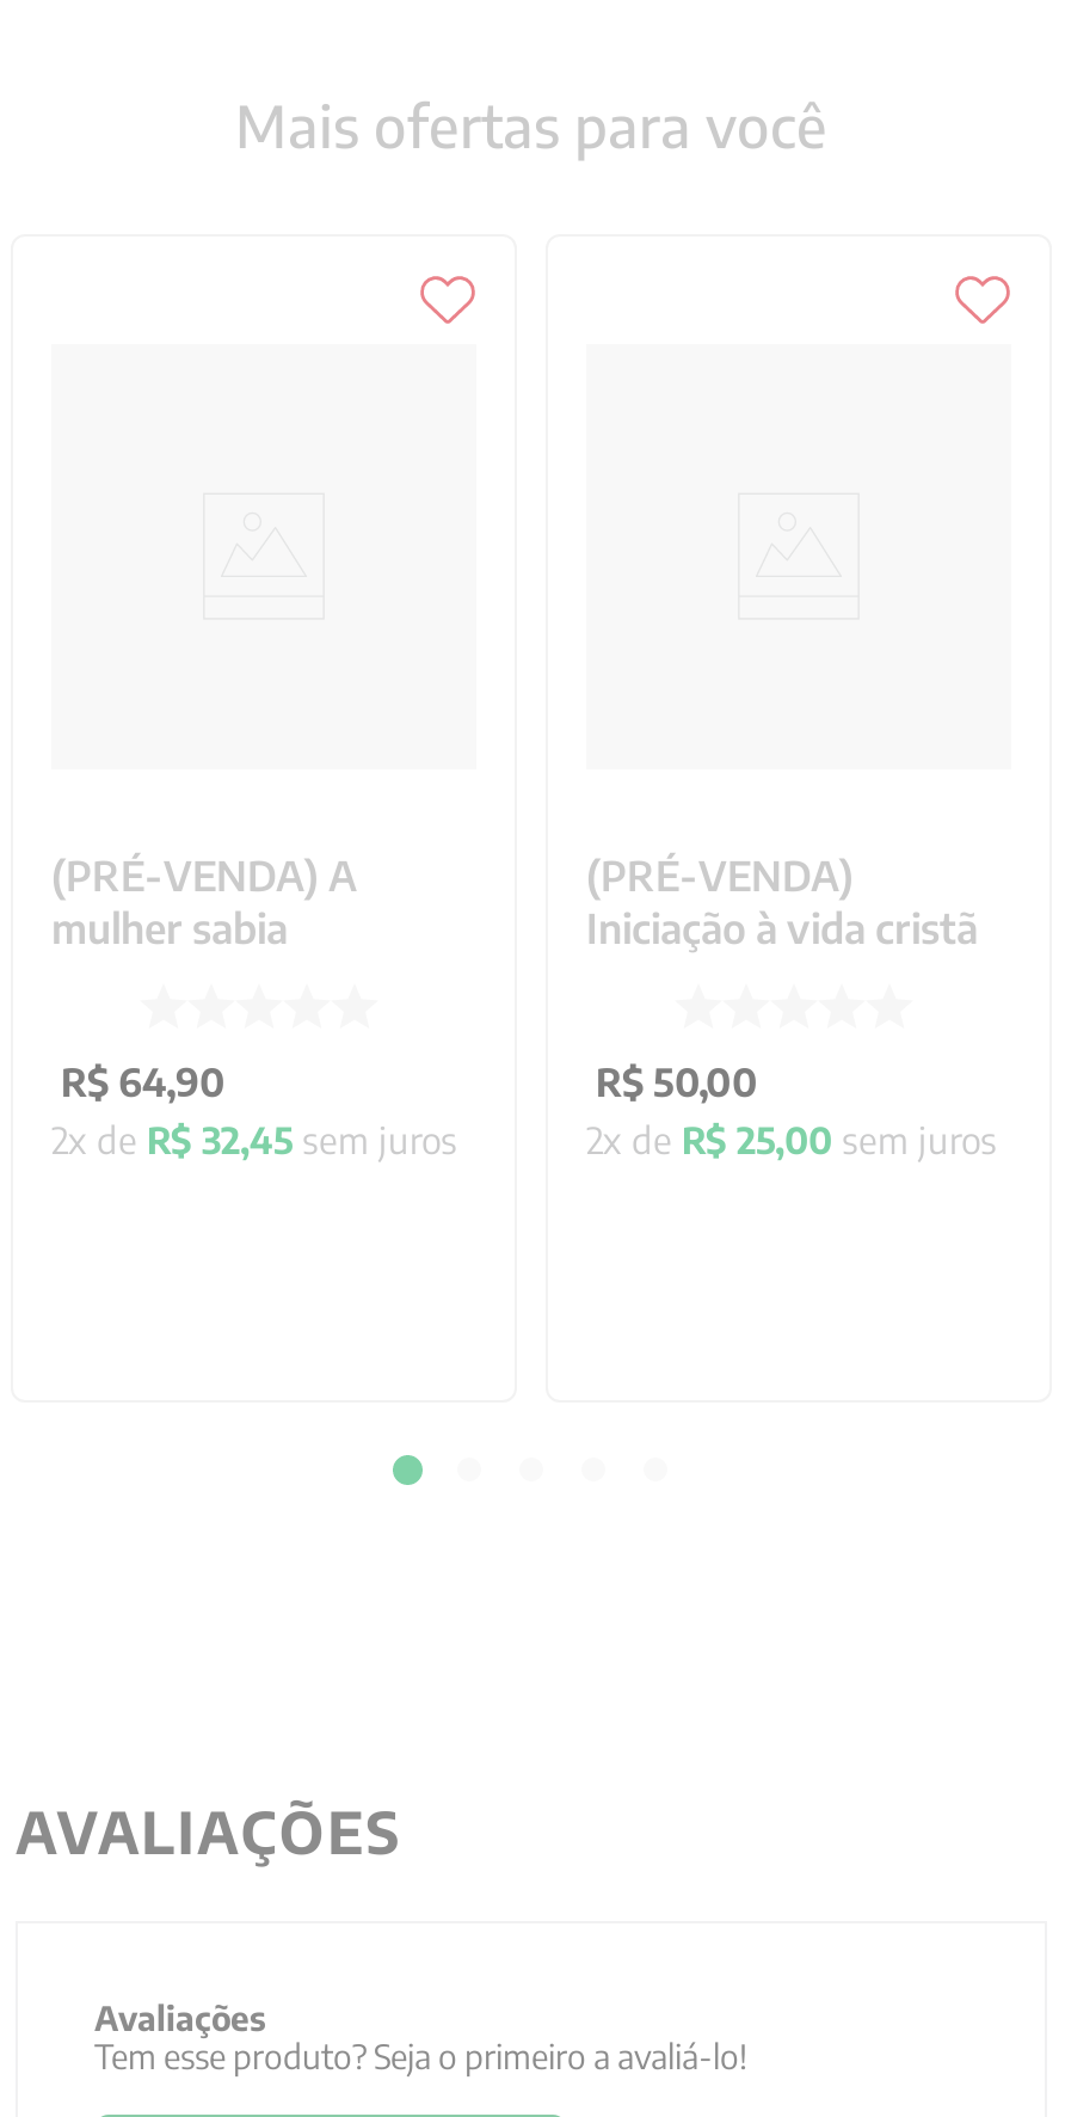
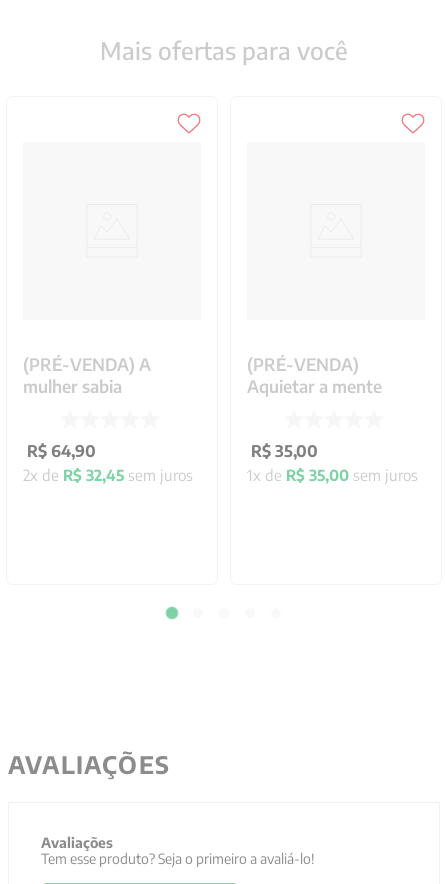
[586,900,978,952] Iniciação à vida cristã -> [247,375,382,397] Aquietar a mente
[586,1058,997,1160] R$ 50,00 | 2x de R$ 25,00 sem juros -> [247,441,418,484] R$ 35,00 | 1x de R$ 35,00 sem juros

